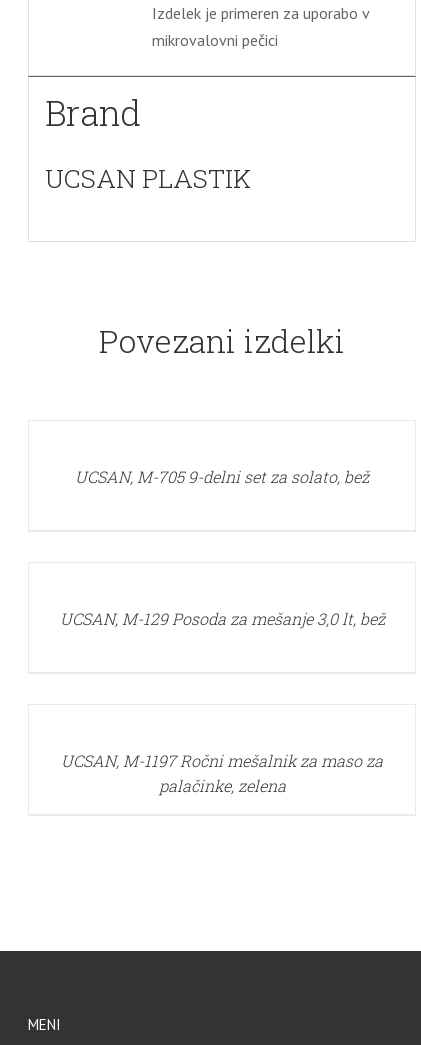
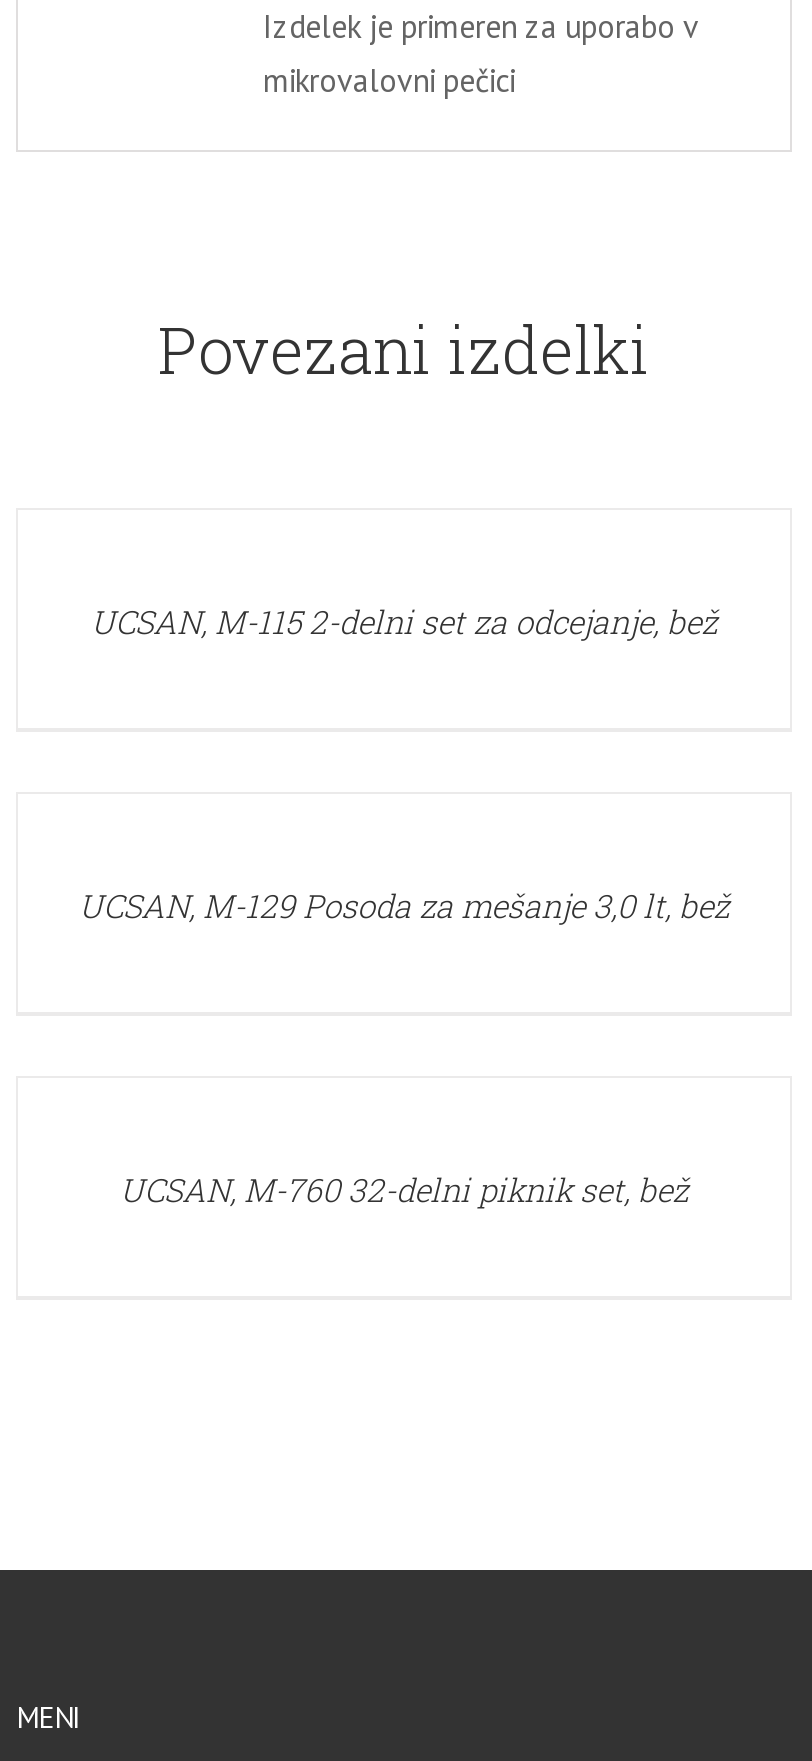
[44,90,250,195] Brand | UCSAN PLASTIK -> none
[75,466,369,487] UCSAN, M-705 9-delni set za solato, bež -> [91,600,717,642] UCSAN, M-115 2-delni set za odcejanje, bež
[61,750,383,796] UCSAN, M-1197 Ročni mešalnik za maso za | palačinke, zelena -> [120,1168,688,1210] UCSAN, M-760 32-delni piknik set, bež

